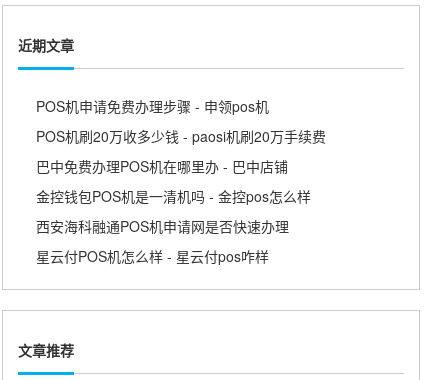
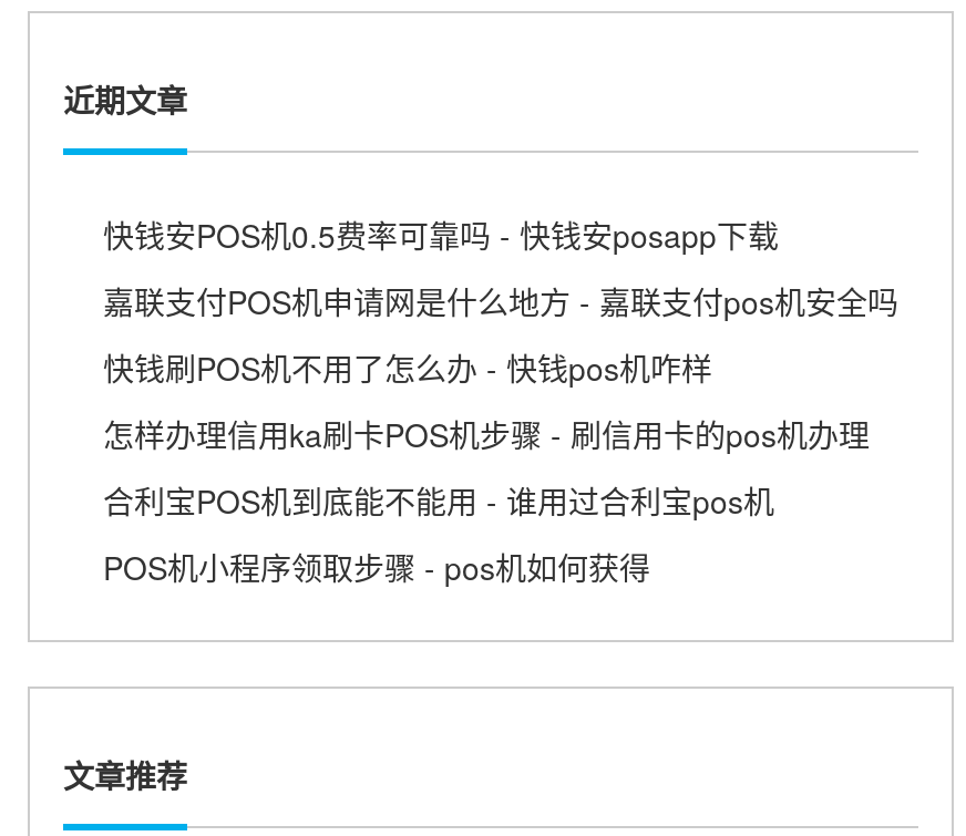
[36,96,269,116] POS机申请免费办理步骤 - 申领pos机 -> [103,213,779,257] 快钱安POS机0.5费率可靠吗 - 快钱安posapp下载
[36,126,326,146] POS机刷20万收多少钱 - paosi机刷20万手续费 -> [103,279,898,323] 嘉联支付POS机申请网是什么地方 - 嘉联支付pos机安全吗
[36,156,288,176] 巴中免费办理POS机在哪里办 - 巴中店铺 -> [103,345,712,390] 快钱刷POS机不用了怎么办 - 快钱pos机咋样
[36,186,311,206] 金控钱包POS机是一清机吗 - 金控pos怎么样 -> [103,412,870,456] 怎样办理信用ka刷卡POS机步骤 - 刷信用卡的pos机办理
[36,216,289,236] 西安海科融通POS机申请网是否快速办理 -> [103,478,774,523] 合利宝POS机到底能不能用 - 谁用过合利宝pos机
[36,246,269,266] 星云付POS机怎么样 - 星云付pos咋样 -> [103,545,650,589] POS机小程序领取步骤 - pos机如何获得

